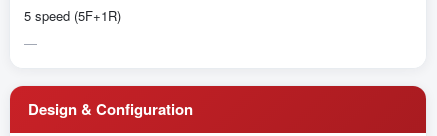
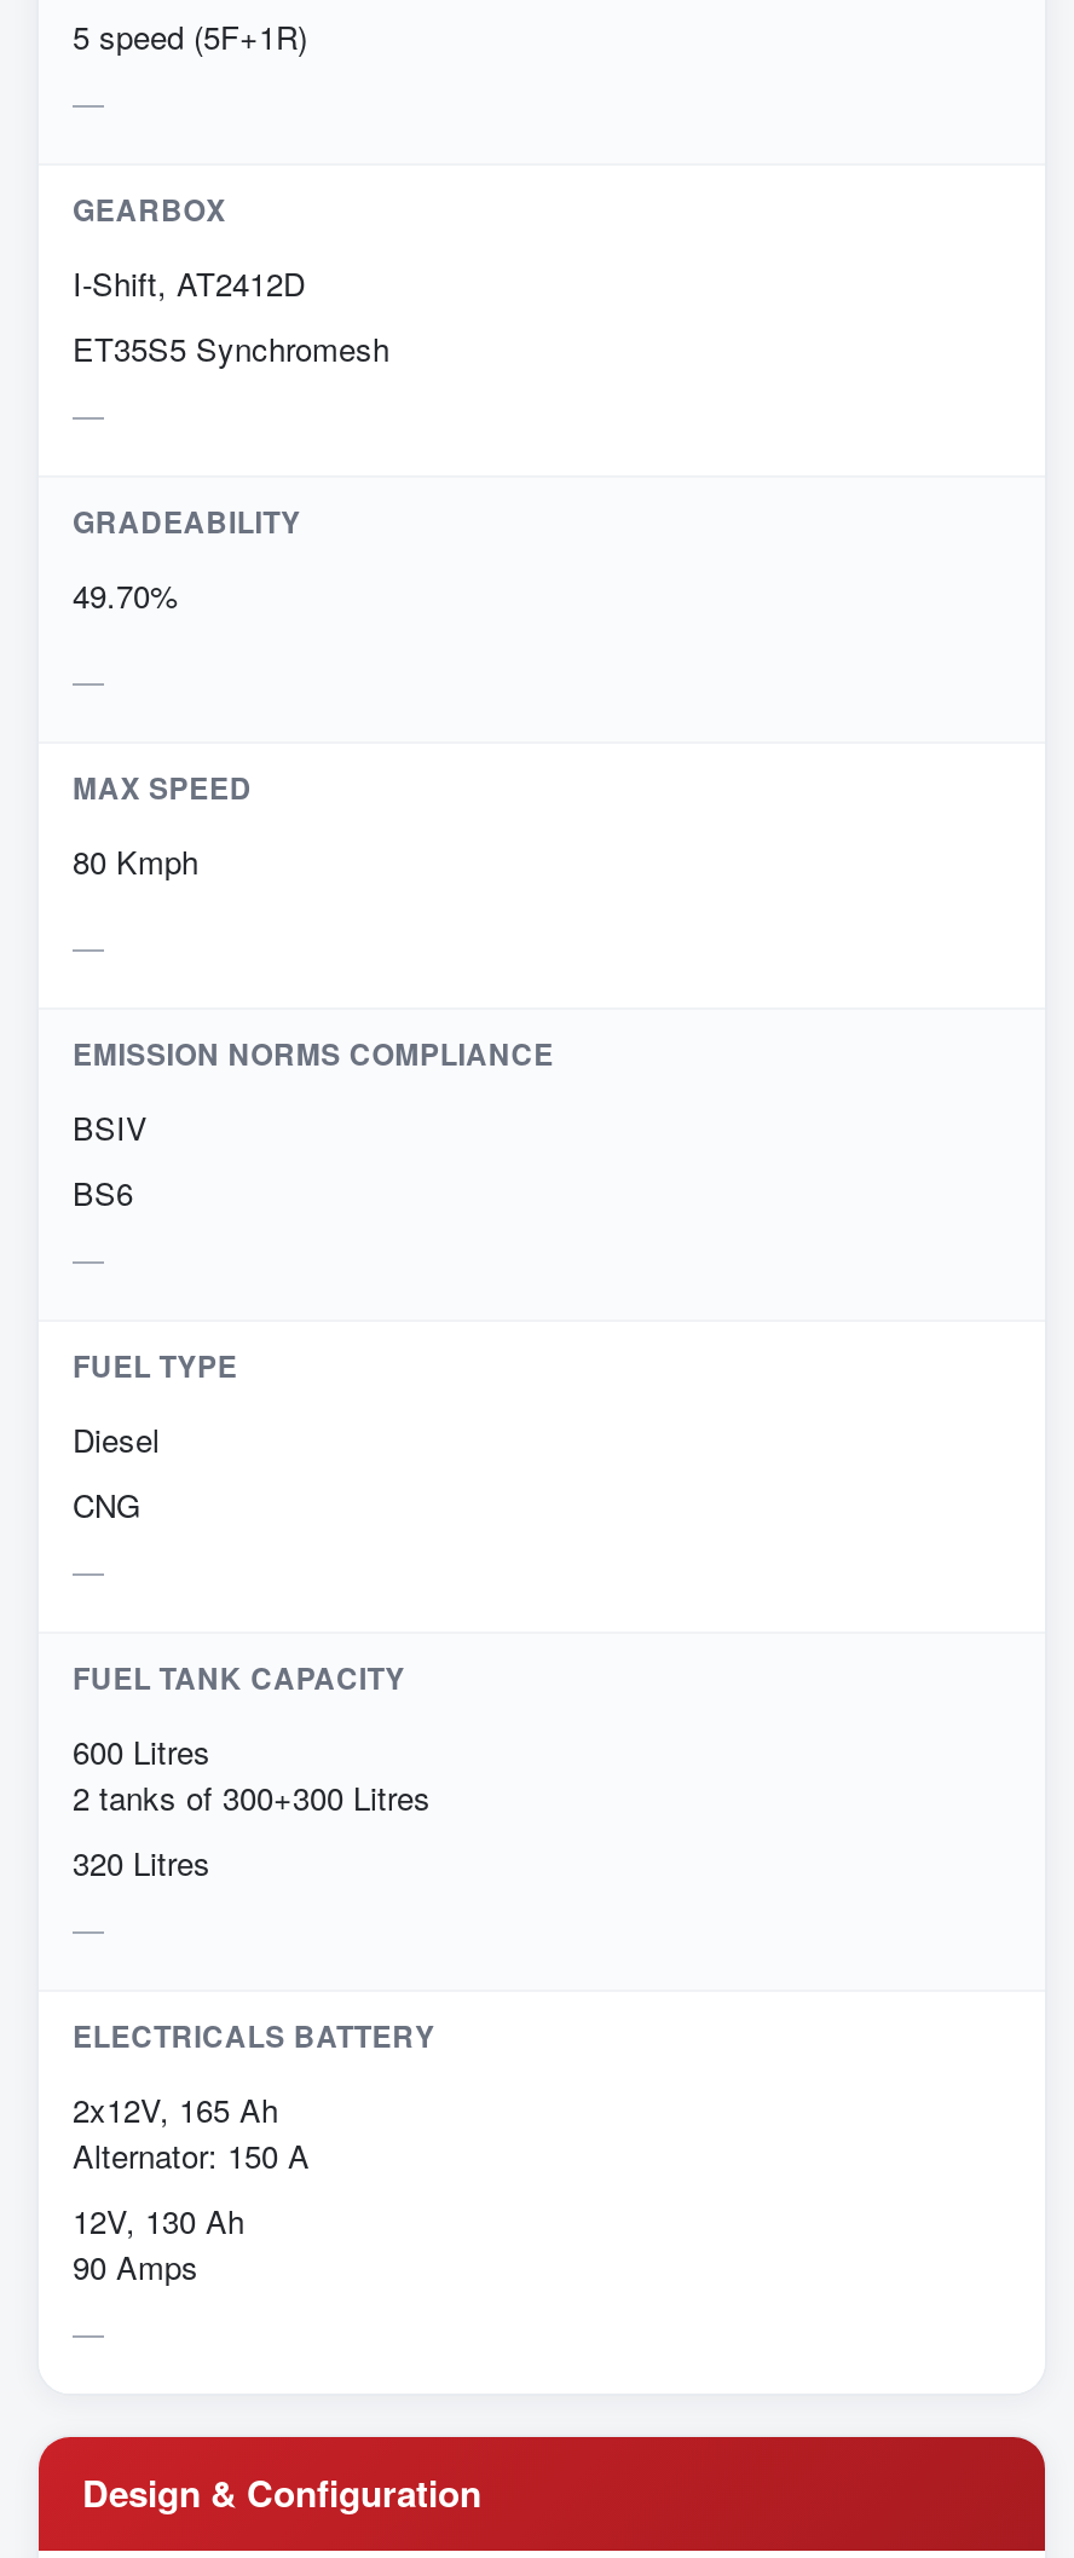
none -> [73,187,389,371] GEARBOX | I-Shift, AT2412D | ET35S5 Synchromesh
none -> [73,500,301,618] GRADEABILITY | 49.70%
none -> [73,766,252,884] MAX SPEED | 80 Kmph
none -> [73,1032,554,1216] EMISSION NORMS COMPLIANCE | BSIV | BS6
none -> [73,1344,238,1528] FUEL TYPE | Diesel | CNG
none -> [73,1656,431,1886] FUEL TANK CAPACITY | 600 Litres | 2 tanks of 300+300 Litres | 320 Litres
none -> [73,2014,435,2290] ELECTRICALS BATTERY | 2x12V, 165 Ah | Alternator: 150 A | 12V, 130 Ah | 90 Amps

